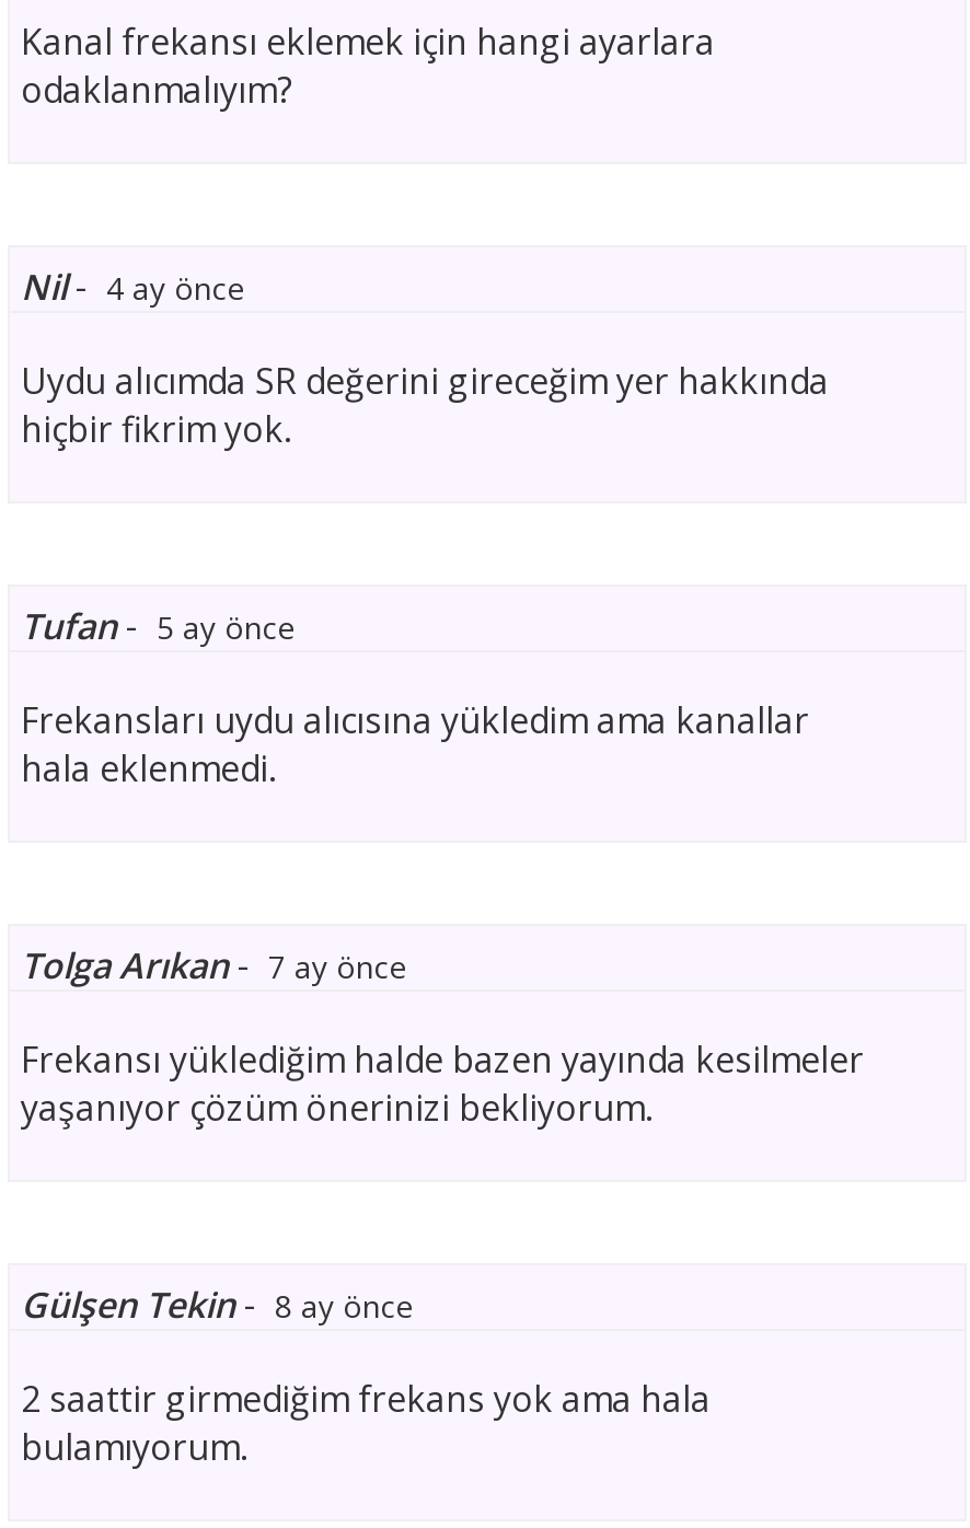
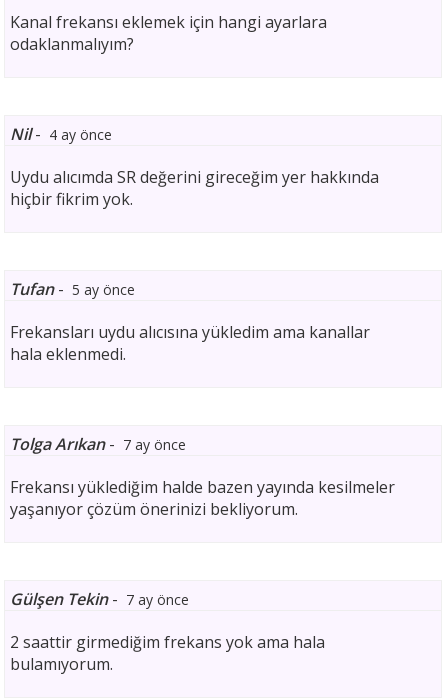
[21,1281,413,1329] Gülşen Tekin - 8 ay önce -> [10,588,189,610] Gülşen Tekin - 7 ay önce

